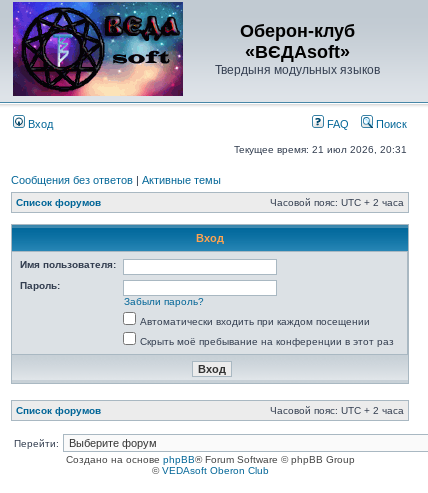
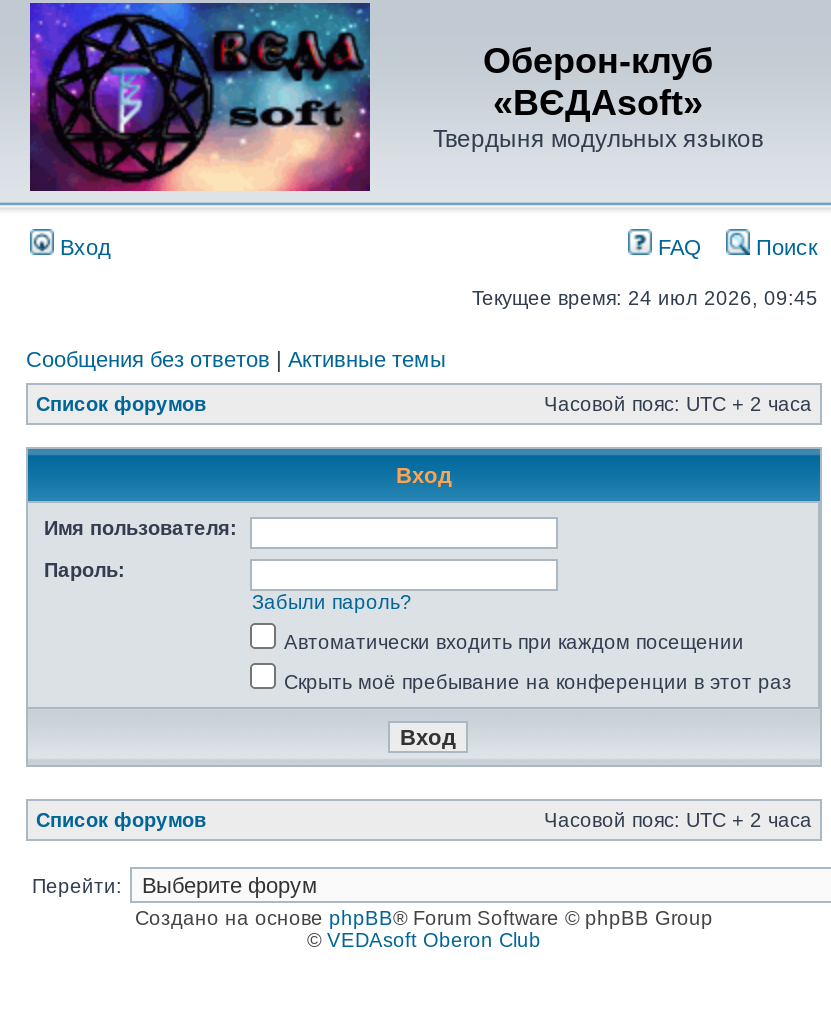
[234,144,407,155] Текущее время: 21 июл 2026, 20:31 -> [472,287,818,309] Текущее время: 24 июл 2026, 09:45

